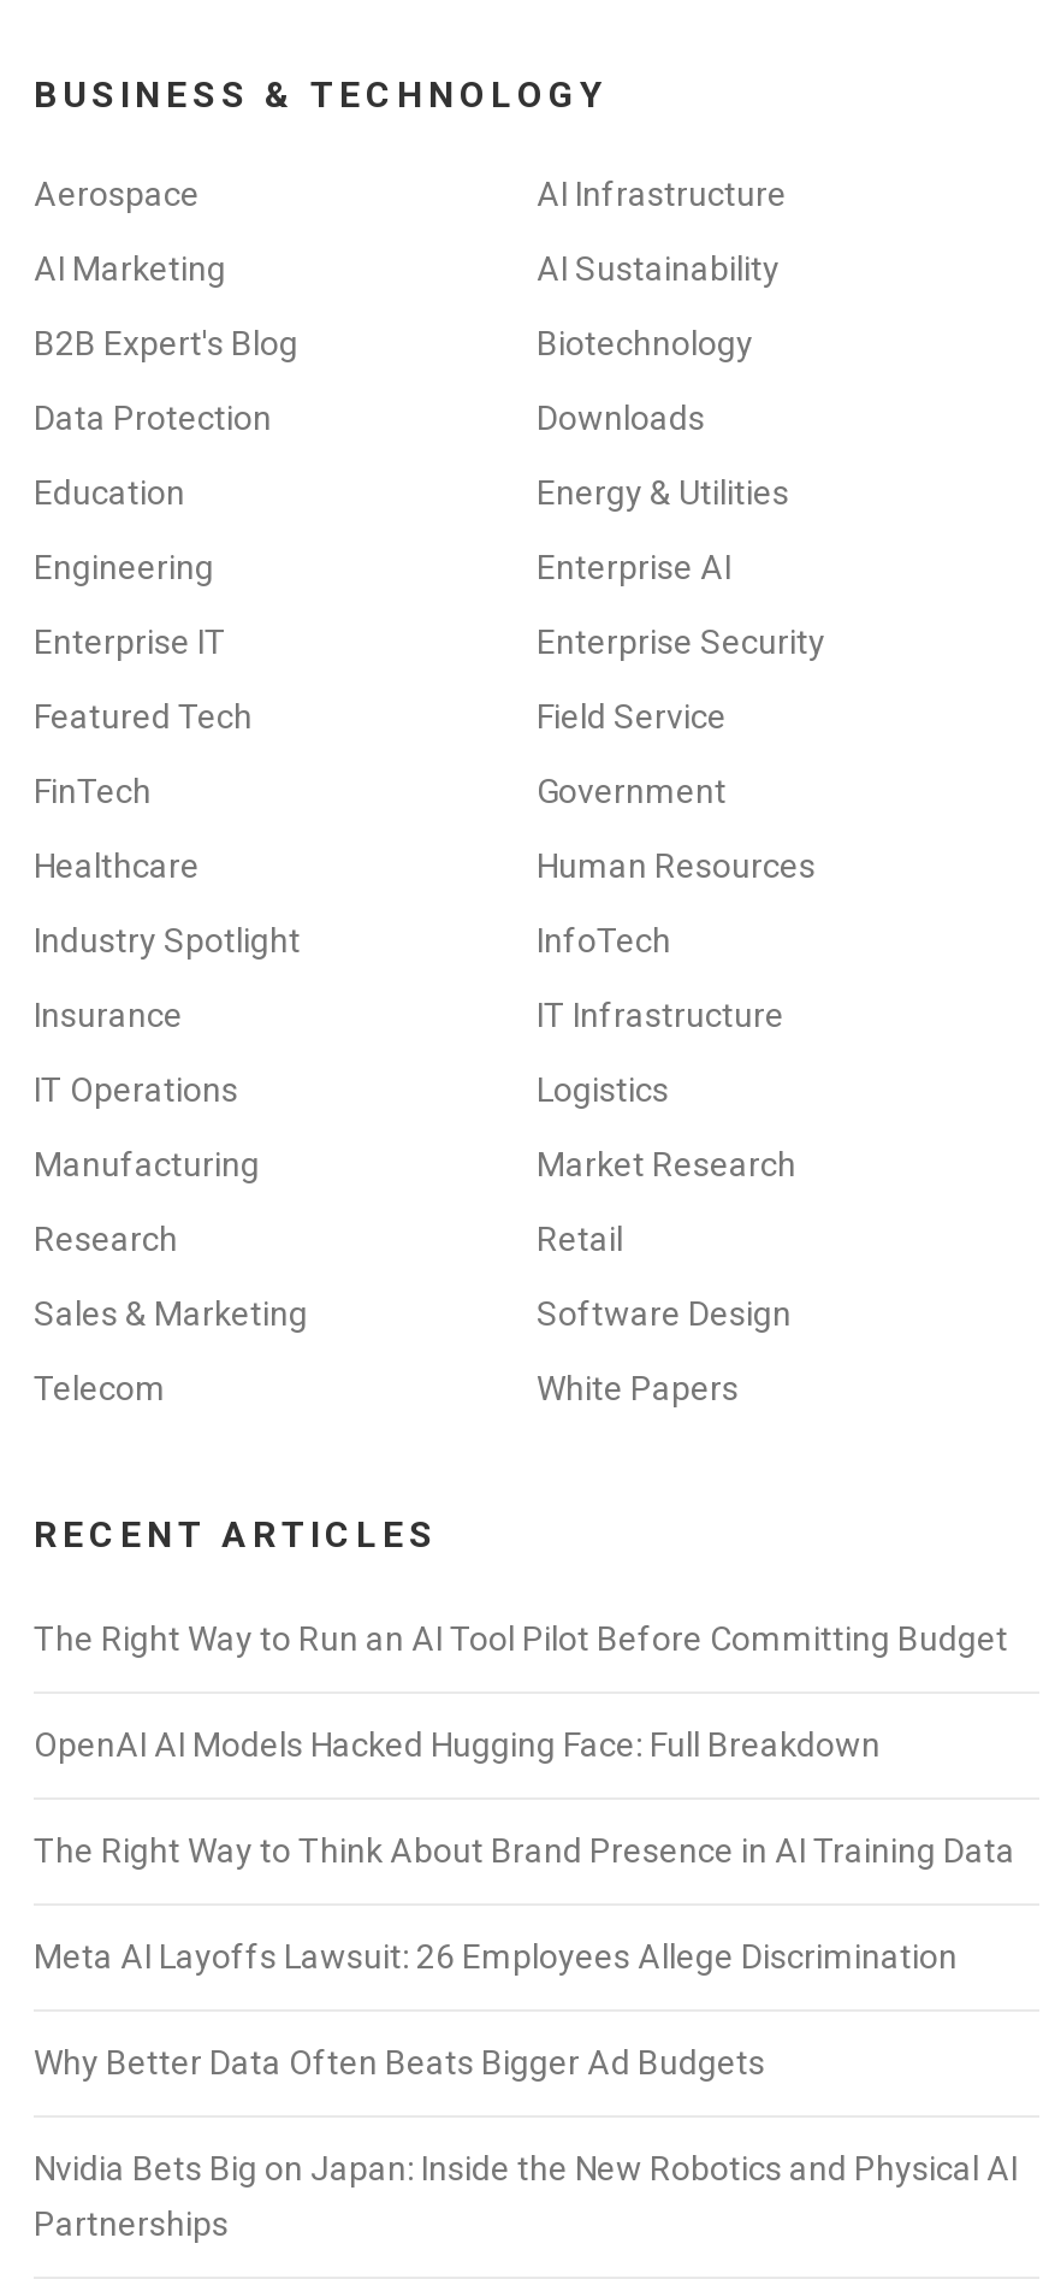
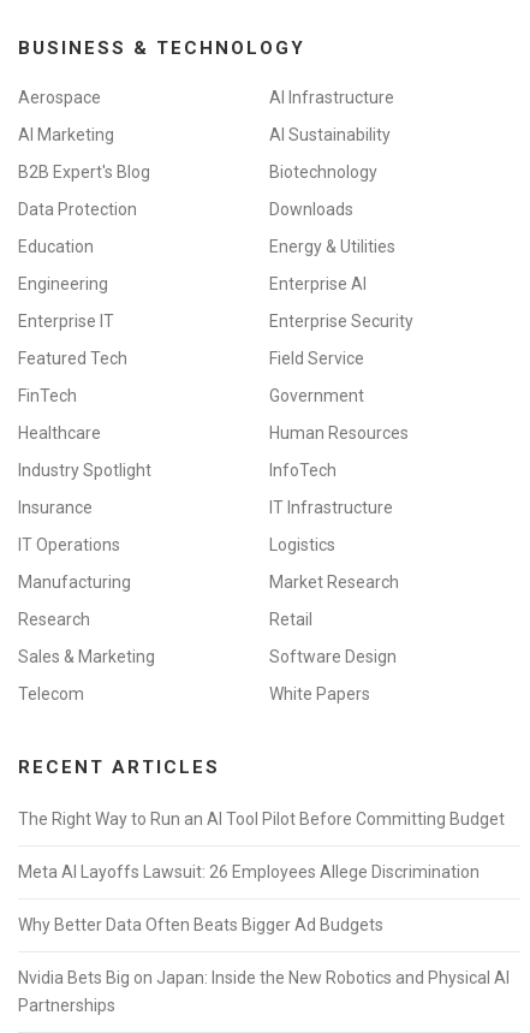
[34,1725,1015,1869] OpenAI AI Models Hacked Hugging Face: Full Breakdown | The Right Way to Think About Brand Presence in AI Training Data -> none

